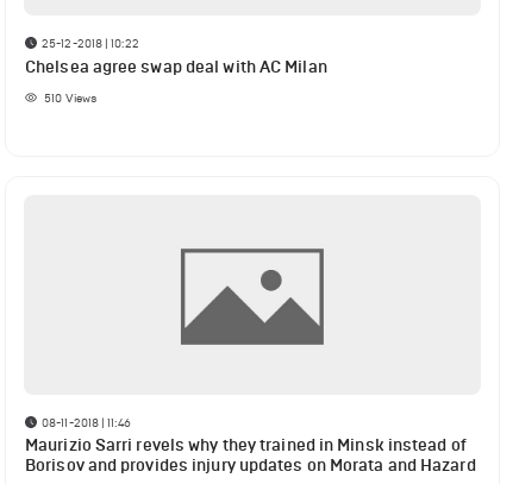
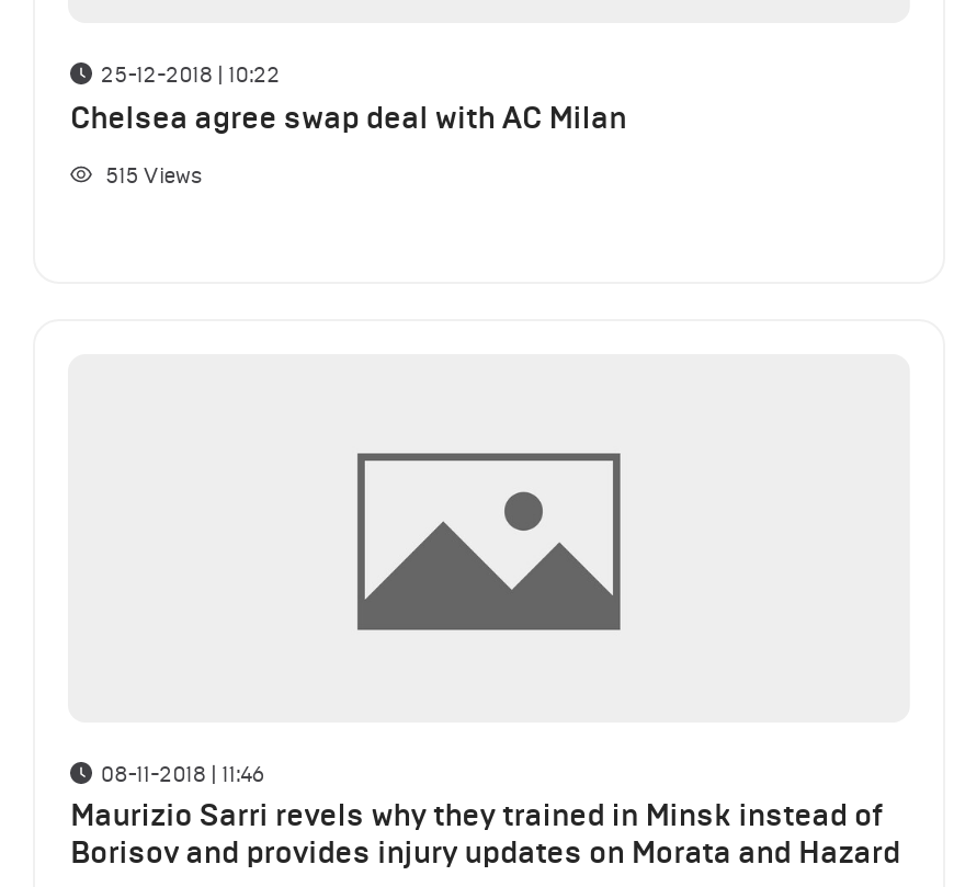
[44,89,96,105] 510 Views -> [105,159,202,188] 515 Views

